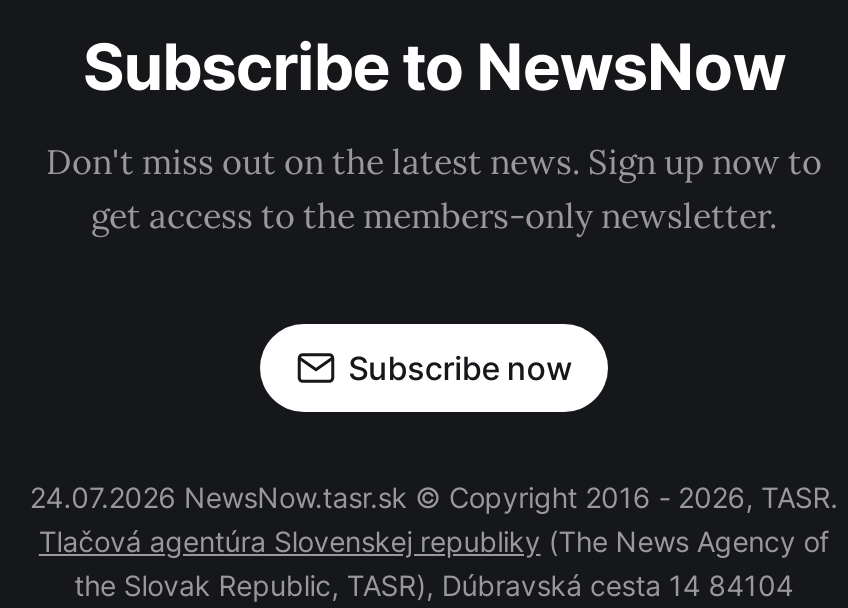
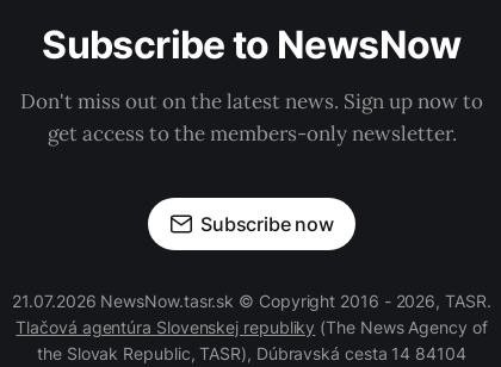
[30,480,838,514] 24.07.2026 NewsNow.tasr.sk © Copyright 2016 - 2026, TASR. -> [12,291,491,311] 21.07.2026 NewsNow.tasr.sk © Copyright 2016 - 2026, TASR.

